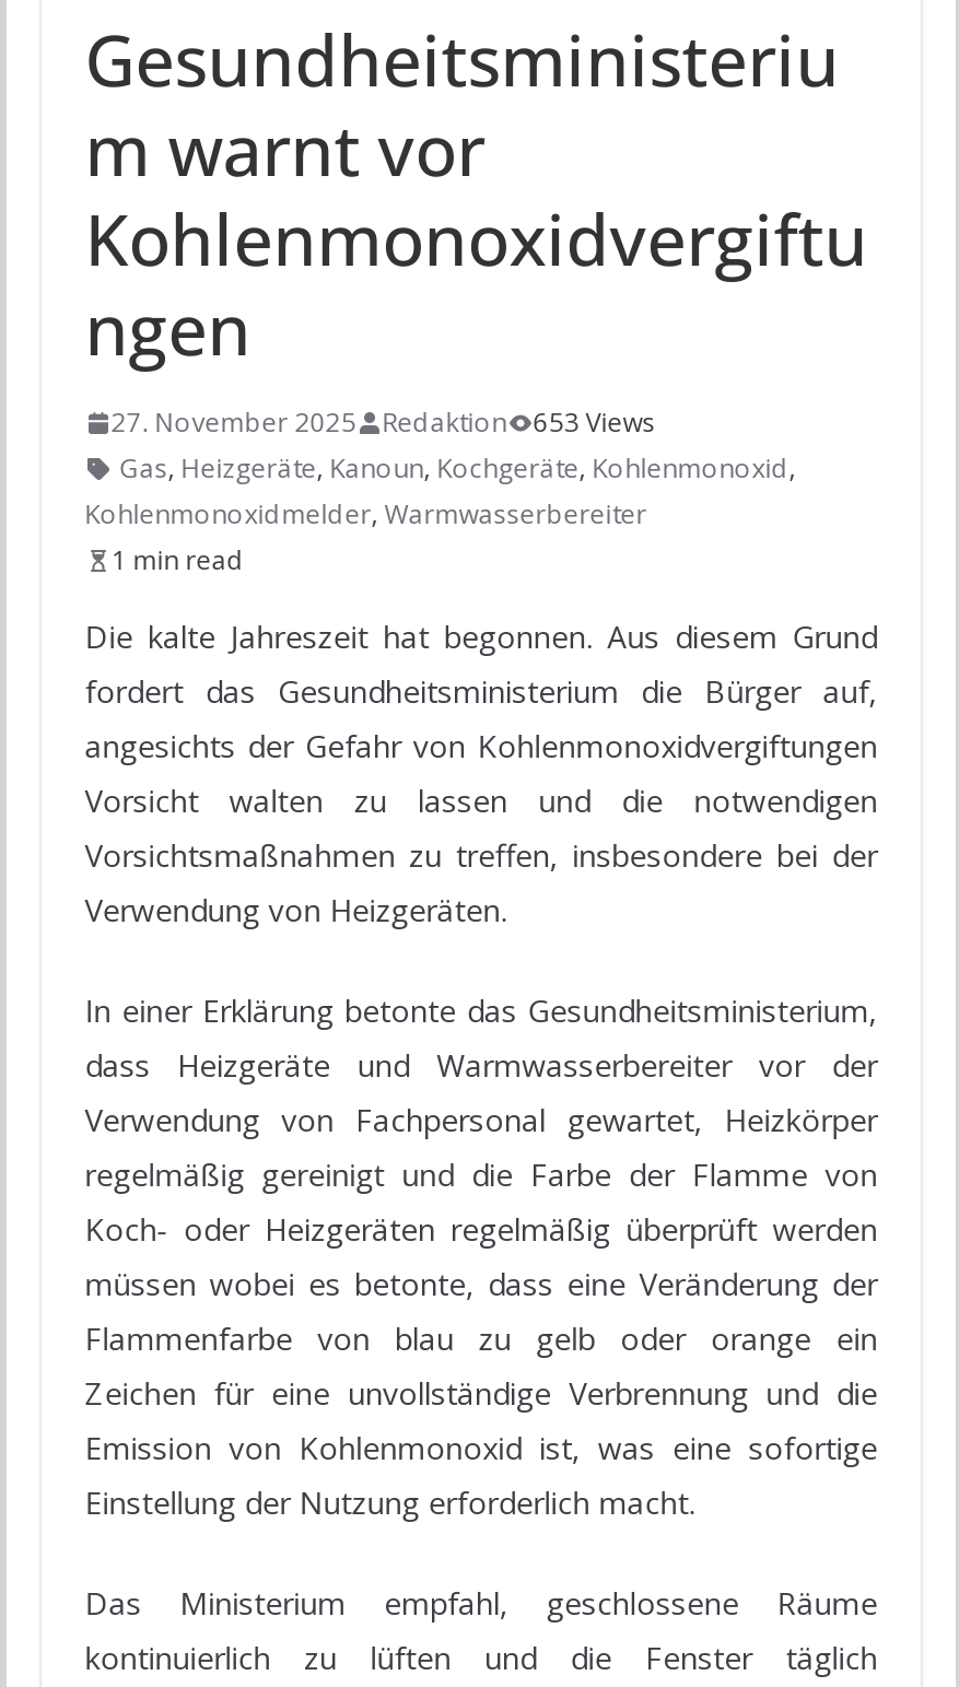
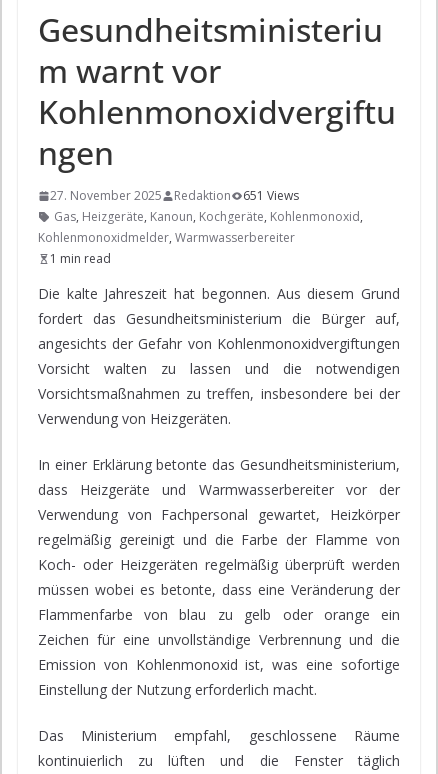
[111,404,655,441] 27. November 2025 Redaktion 653 Views -> [50,187,299,204] 27. November 2025 Redaktion 651 Views

